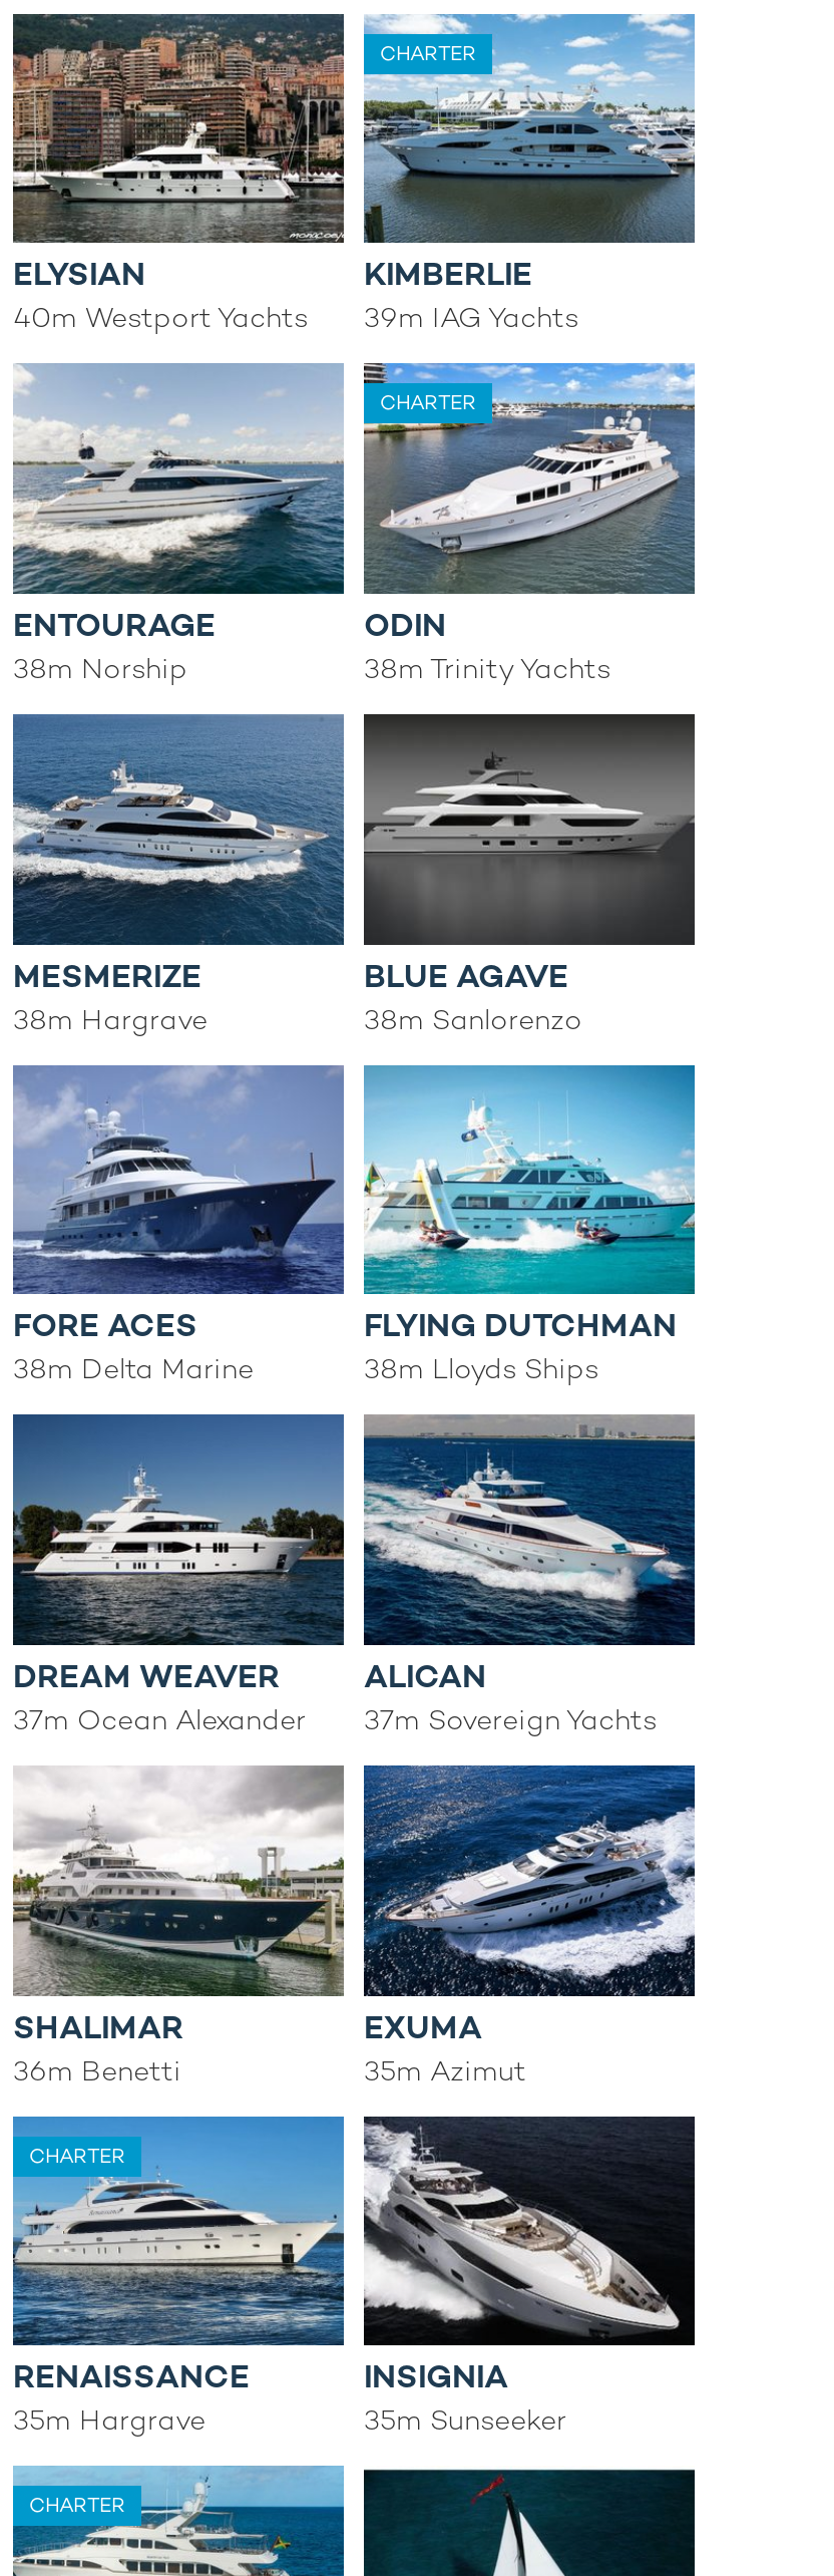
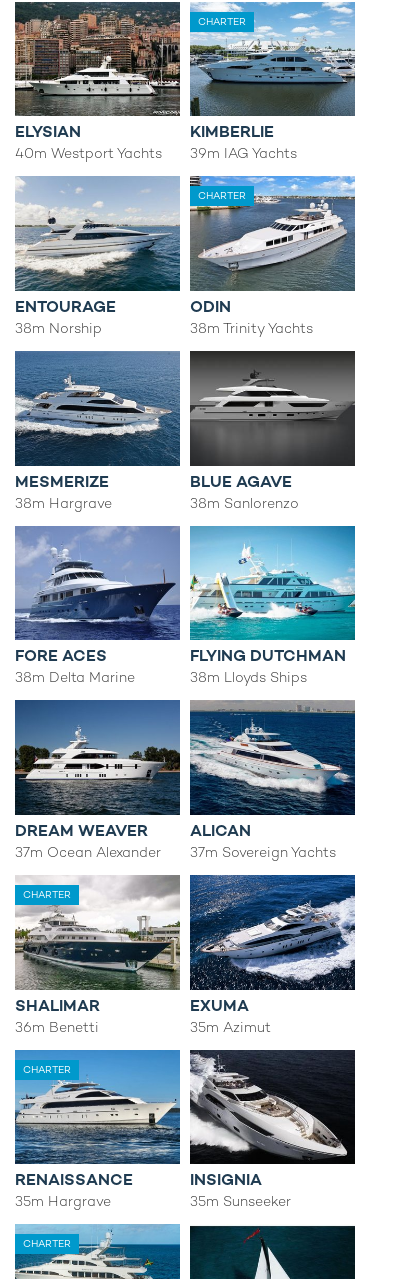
none -> [23,888,71,901] CHARTER

